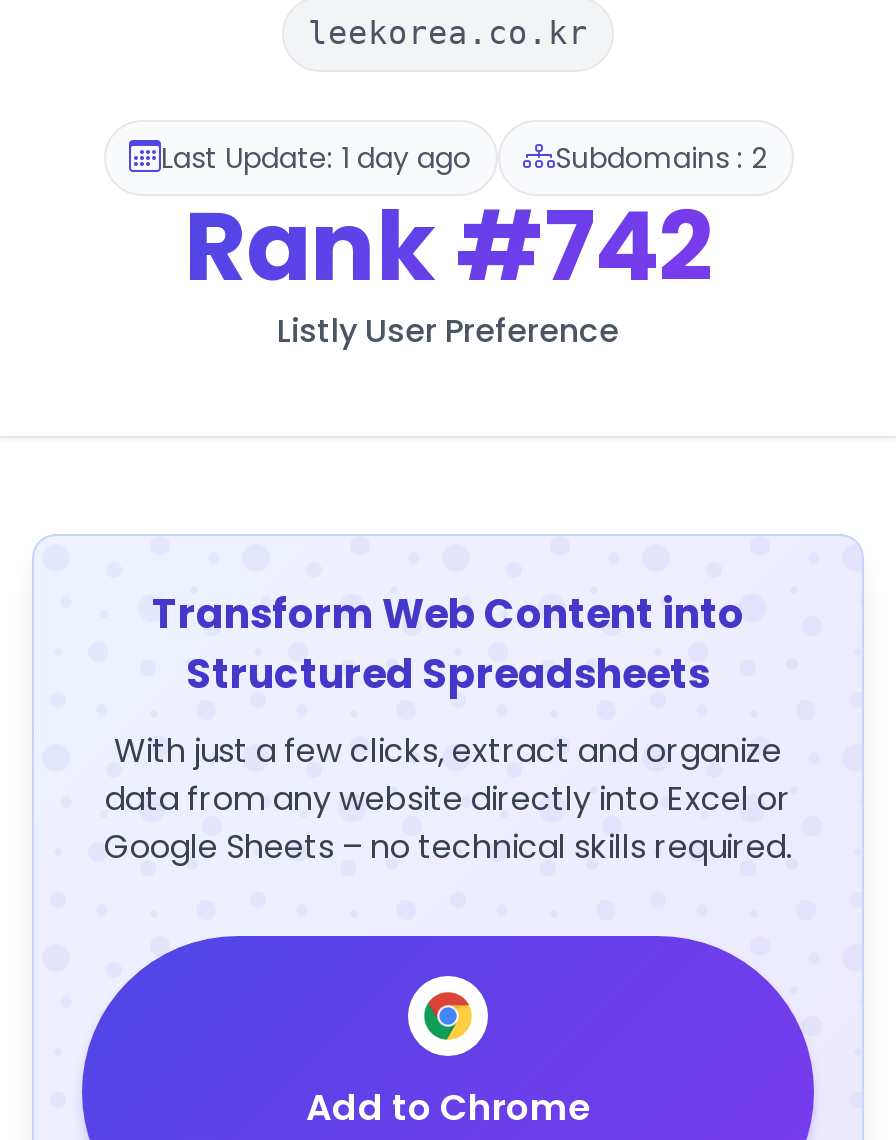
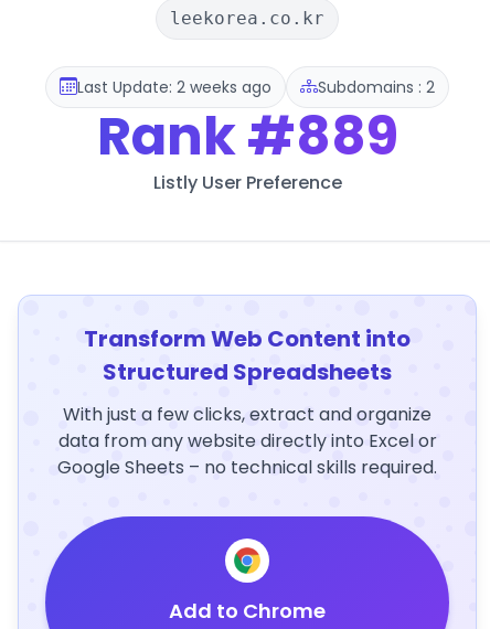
[161,137,471,177] Last Update: 1 day ago -> [77,76,271,98] Last Update: 2 weeks ago
[184,180,712,314] Rank #742 -> [97,99,398,173] Rank #889

